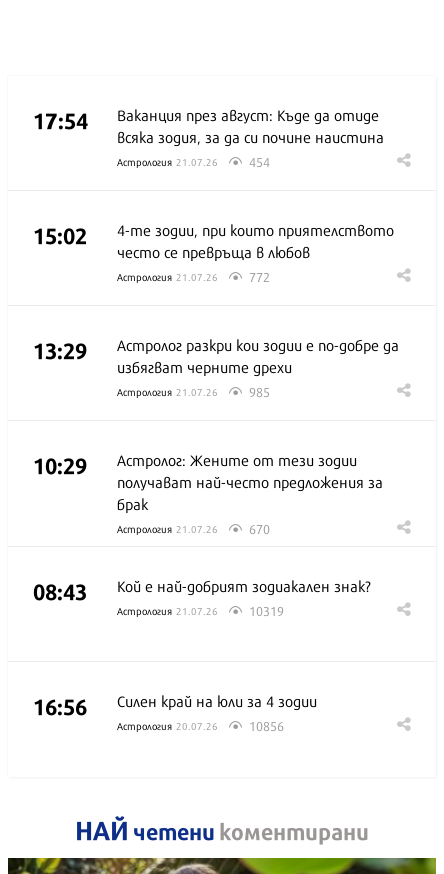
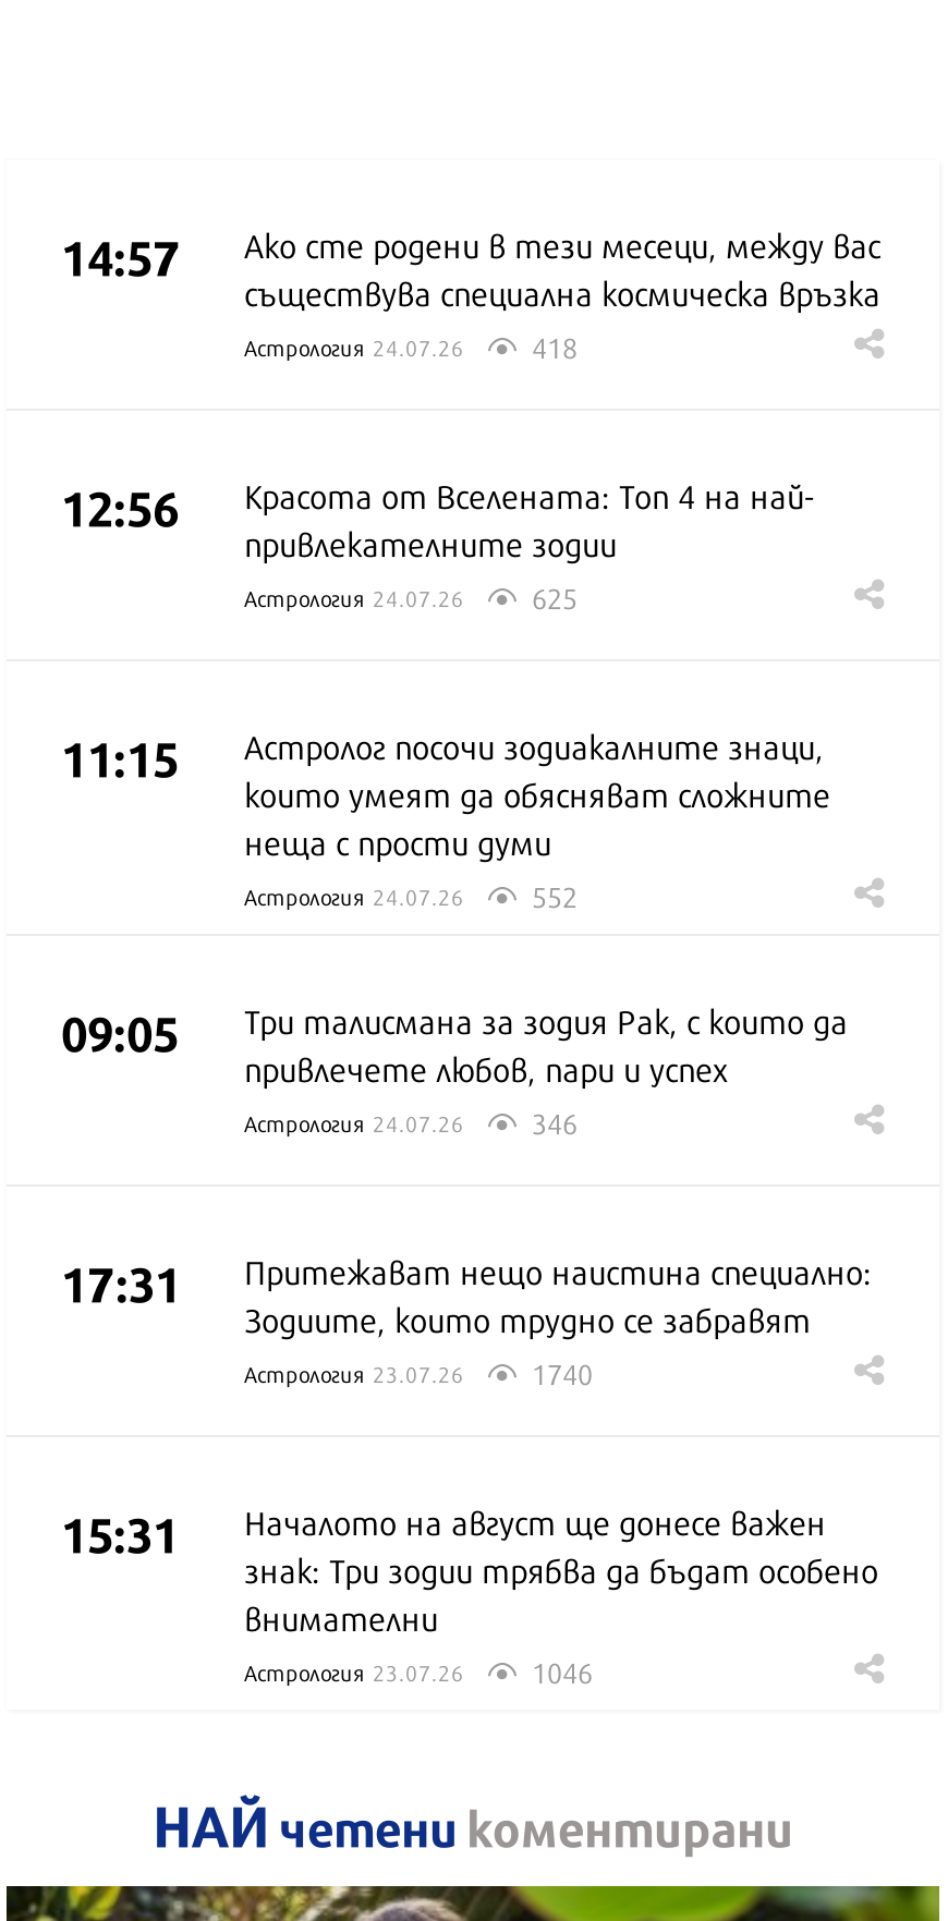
[33,101,384,171] 17:54 | Ваканция през август: Къде да отиде | всяка зодия, за да си почине наистина | Астрология 21.07.26 | 454 -> [61,215,880,367] 14:57 | Ако сте родени в тези месеци, между вас | съществува специална космическа връзка | Астрология 24.07.26 | 418
[33,216,394,286] 15:02 | 4-те зодии, при които приятелството | често се превръща в любов | Астрология 21.07.26 | 772 -> [61,465,815,618] 12:56 | Красота от Вселената: Топ 4 на най- | привлекателните зодии | Астрология 24.07.26 | 625
[33,331,399,401] 13:29 | Астролог разкри кои зодии е по-добре да | избягват черните дрехи | Астрология 21.07.26 | 985 -> [61,716,830,917] 11:15 | Астролог посочи зодиакалните знаци, | които умеят да обясняват сложните | неща с прости думи | Астрология 24.07.26 | 552
[33,446,383,538] 10:29 | Астролог: Жените от тези зодии | получават най-често предложения за | брак | Астрология 21.07.26 | 670 -> [61,991,848,1143] 09:05 | Три талисмана за зодия Рак, с които да | привлечете любов, пари и успех | Астрология 24.07.26 | 346
[33,572,371,620] 08:43 | Кой е най-добрият зодиакален знак? | Астрология 21.07.26 | 10319 -> [61,1241,872,1394] 17:31 | Притежават нещо наистина специално: | Зодиите, които трудно се забравят | Астрология 23.07.26 | 1740
[33,687,317,735] 16:56 | Силен край на юли за 4 зодии | Астрология 20.07.26 | 10856 -> [61,1492,878,1692] 15:31 | Началото на август ще донесе важен | знак: Три зодии трябва да бъдат особено | внимателни | Астрология 23.07.26 | 1046

